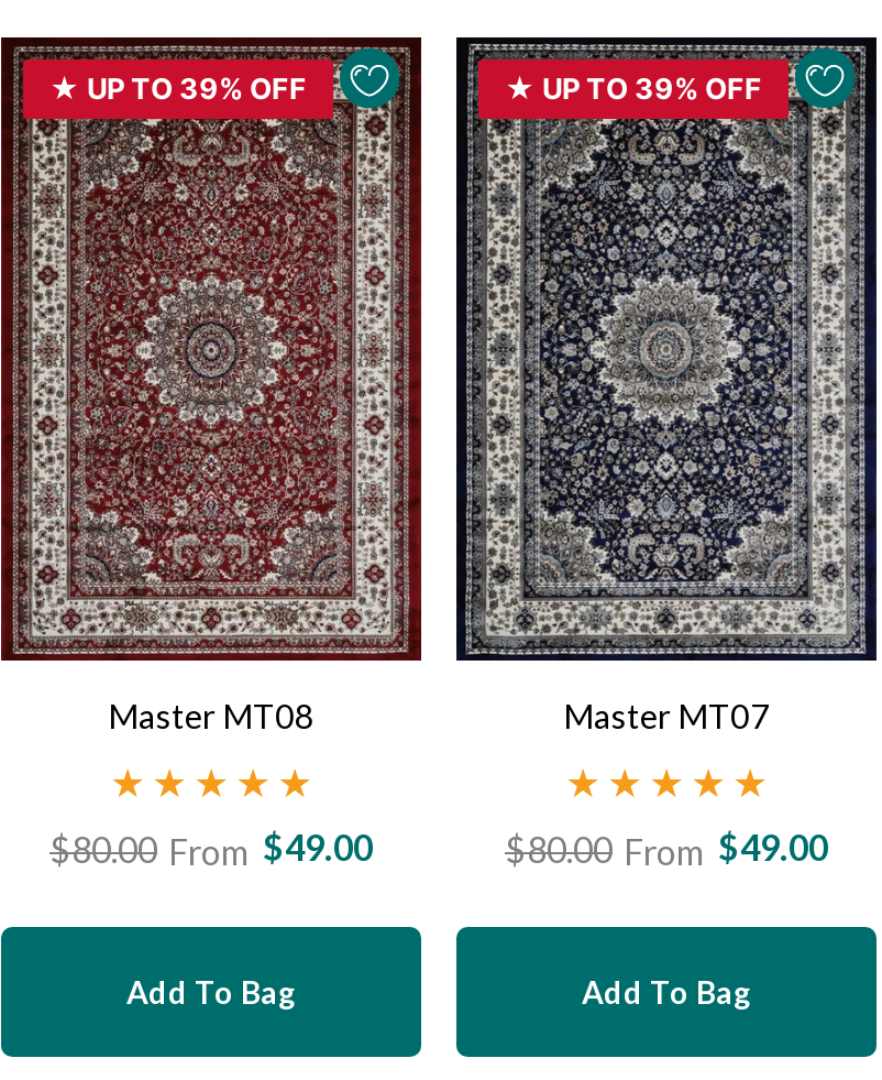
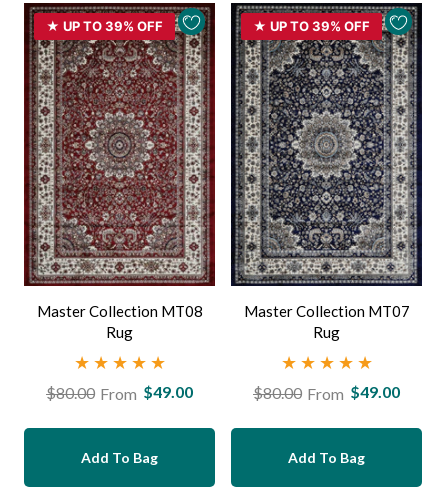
[108,695,315,735] Master MT08 -> [36,302,202,341] Master Collection MT08 | Rug
[563,695,770,735] Master MT07 -> [243,302,409,341] Master Collection MT07 | Rug

